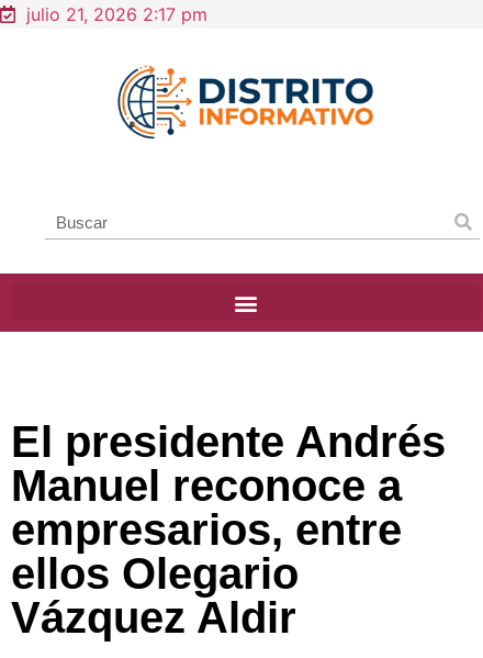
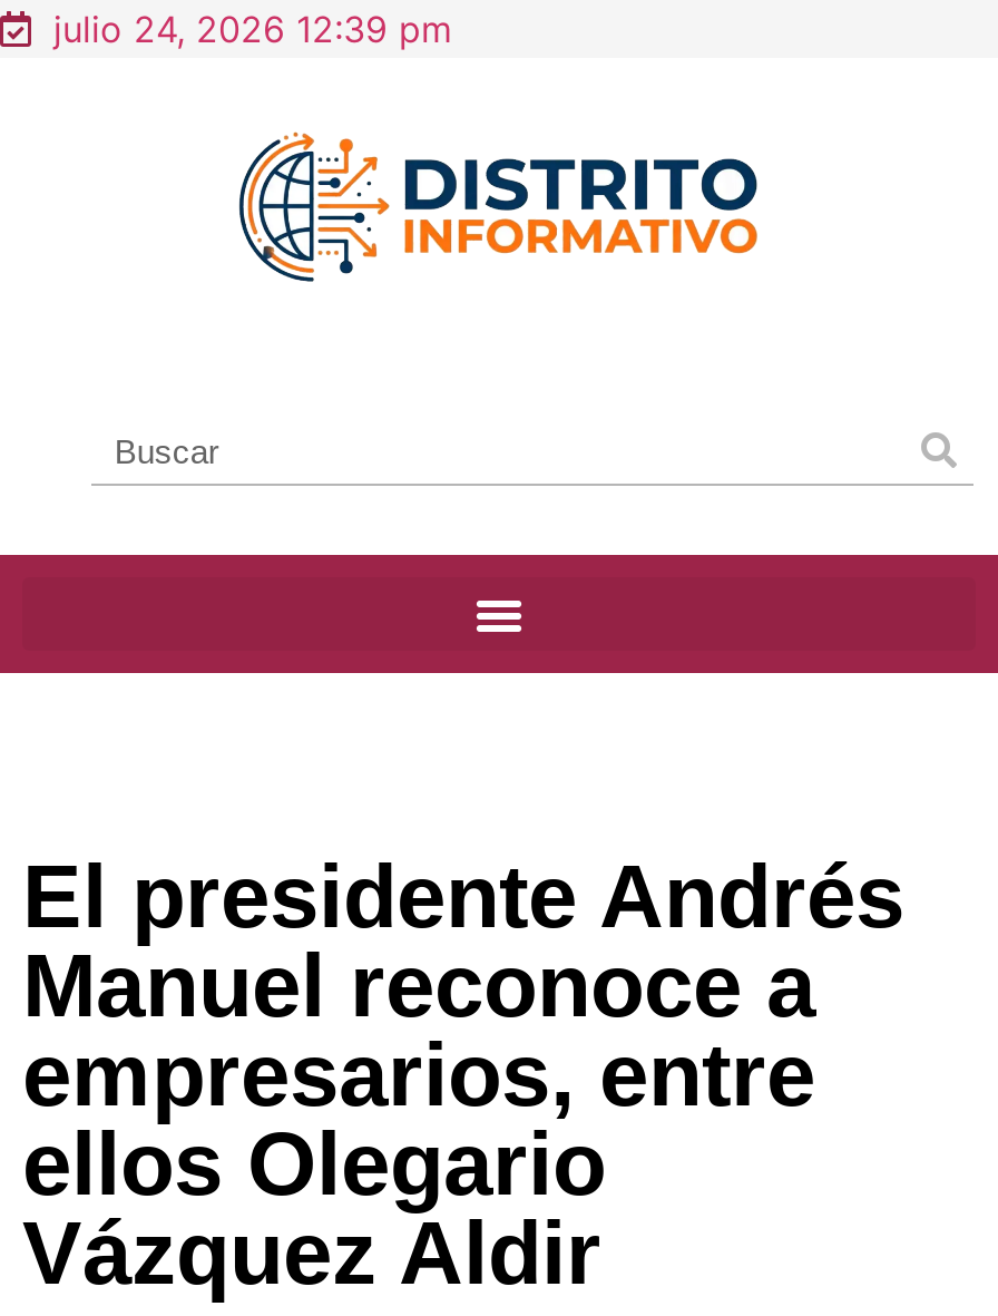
[26,3,207,25] julio 21, 2026 2:17 pm -> [53,7,452,51] julio 24, 2026 12:39 pm

